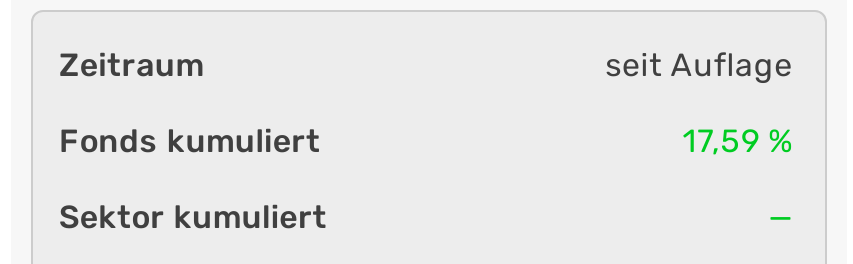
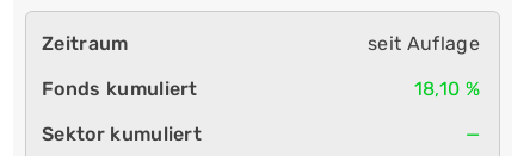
[683,121,793,159] 17,59 % -> [414,77,480,100] 18,10 %

